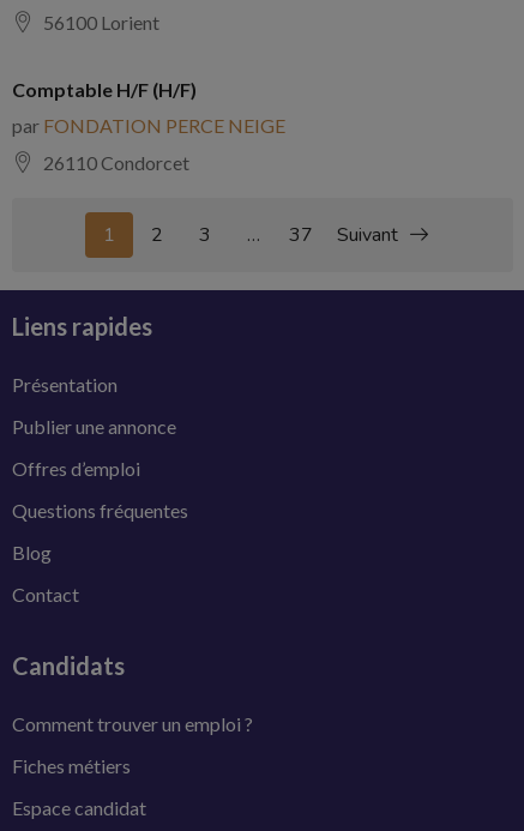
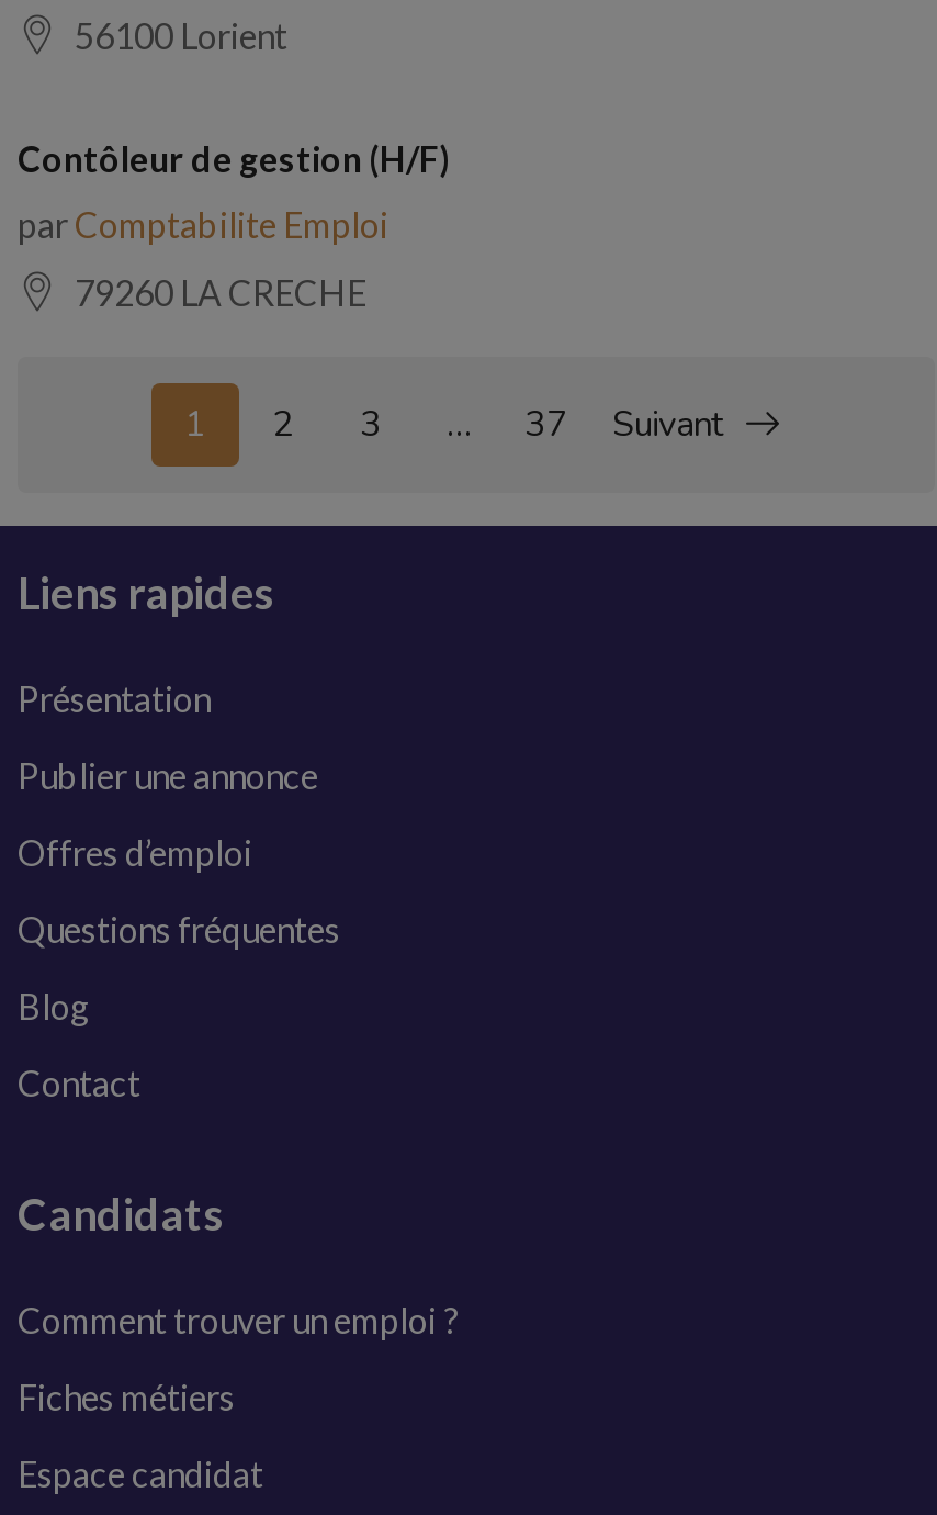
[12,77,197,100] Comptable H/F (H/F) -> [18,136,450,178] Contôleur de gestion (H/F)
[12,113,285,136] par FONDATION PERCE NEIGE -> [18,202,388,244] par Comptabilite Emploi
[43,151,189,173] 26110 Condorcet -> [75,270,366,312] 79260 LA CRECHE

